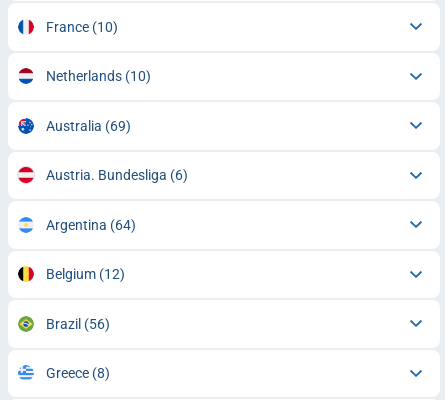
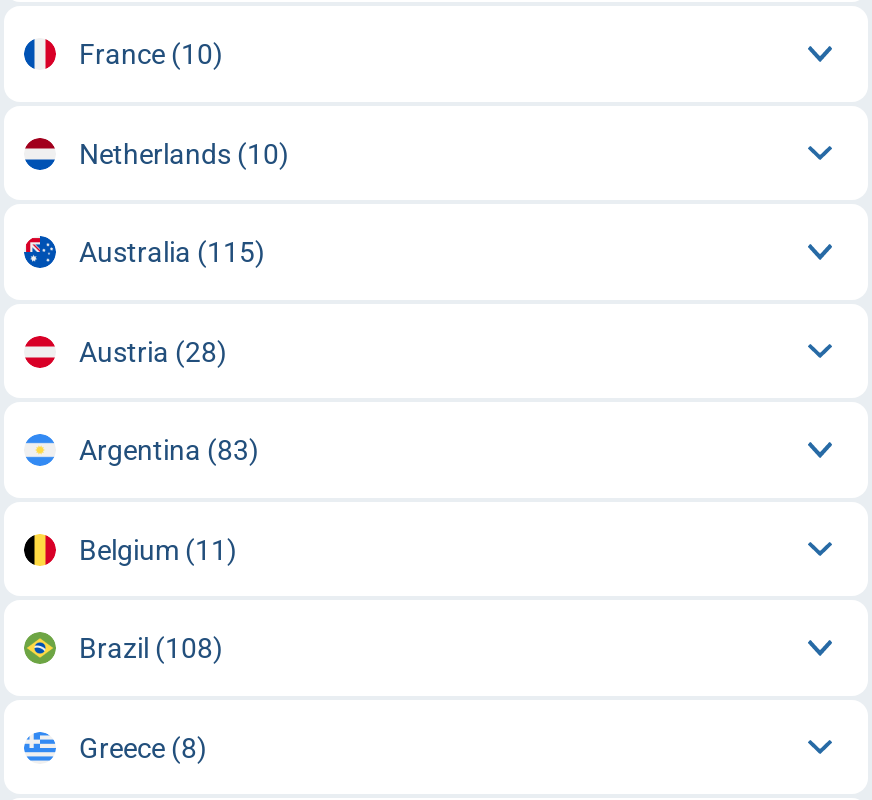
[45,118,130,134] Australia (69) -> [79,236,265,268] Australia (115)
[45,167,187,183] Austria. Bundesliga (6) -> [79,334,227,366] Austria (28)
[45,217,135,233] Argentina (64) -> [79,434,259,466] Argentina (83)
[45,266,124,282] Belgium (12) -> [79,532,237,564] Belgium (11)
[45,316,109,332] Brazil (56) -> [79,632,223,664] Brazil (108)

